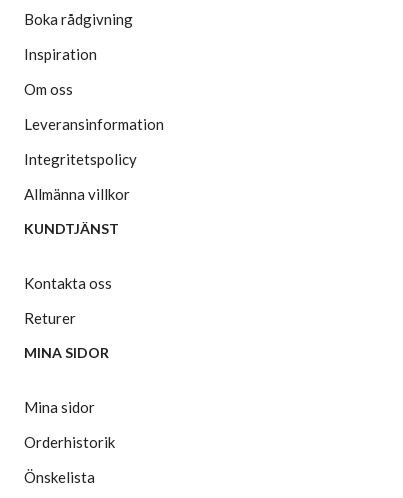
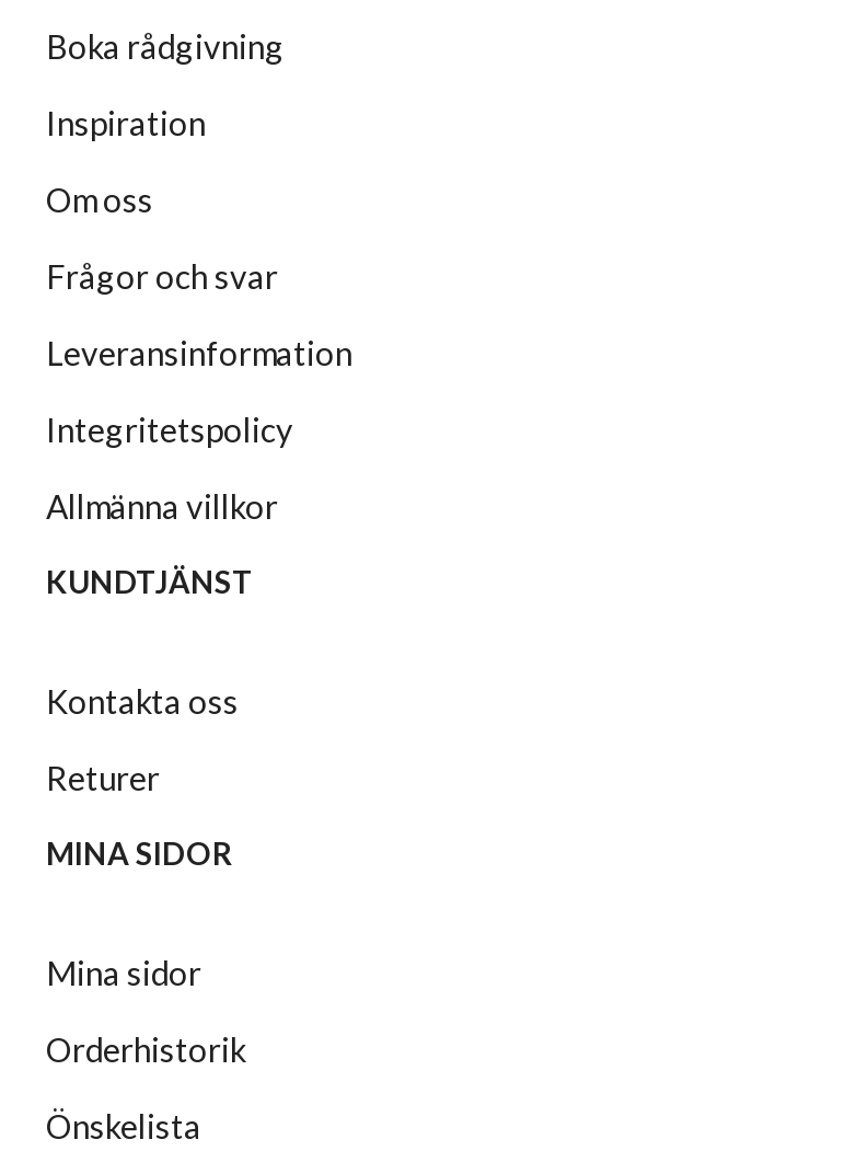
none -> [46,256,278,295] Frågor och svar

